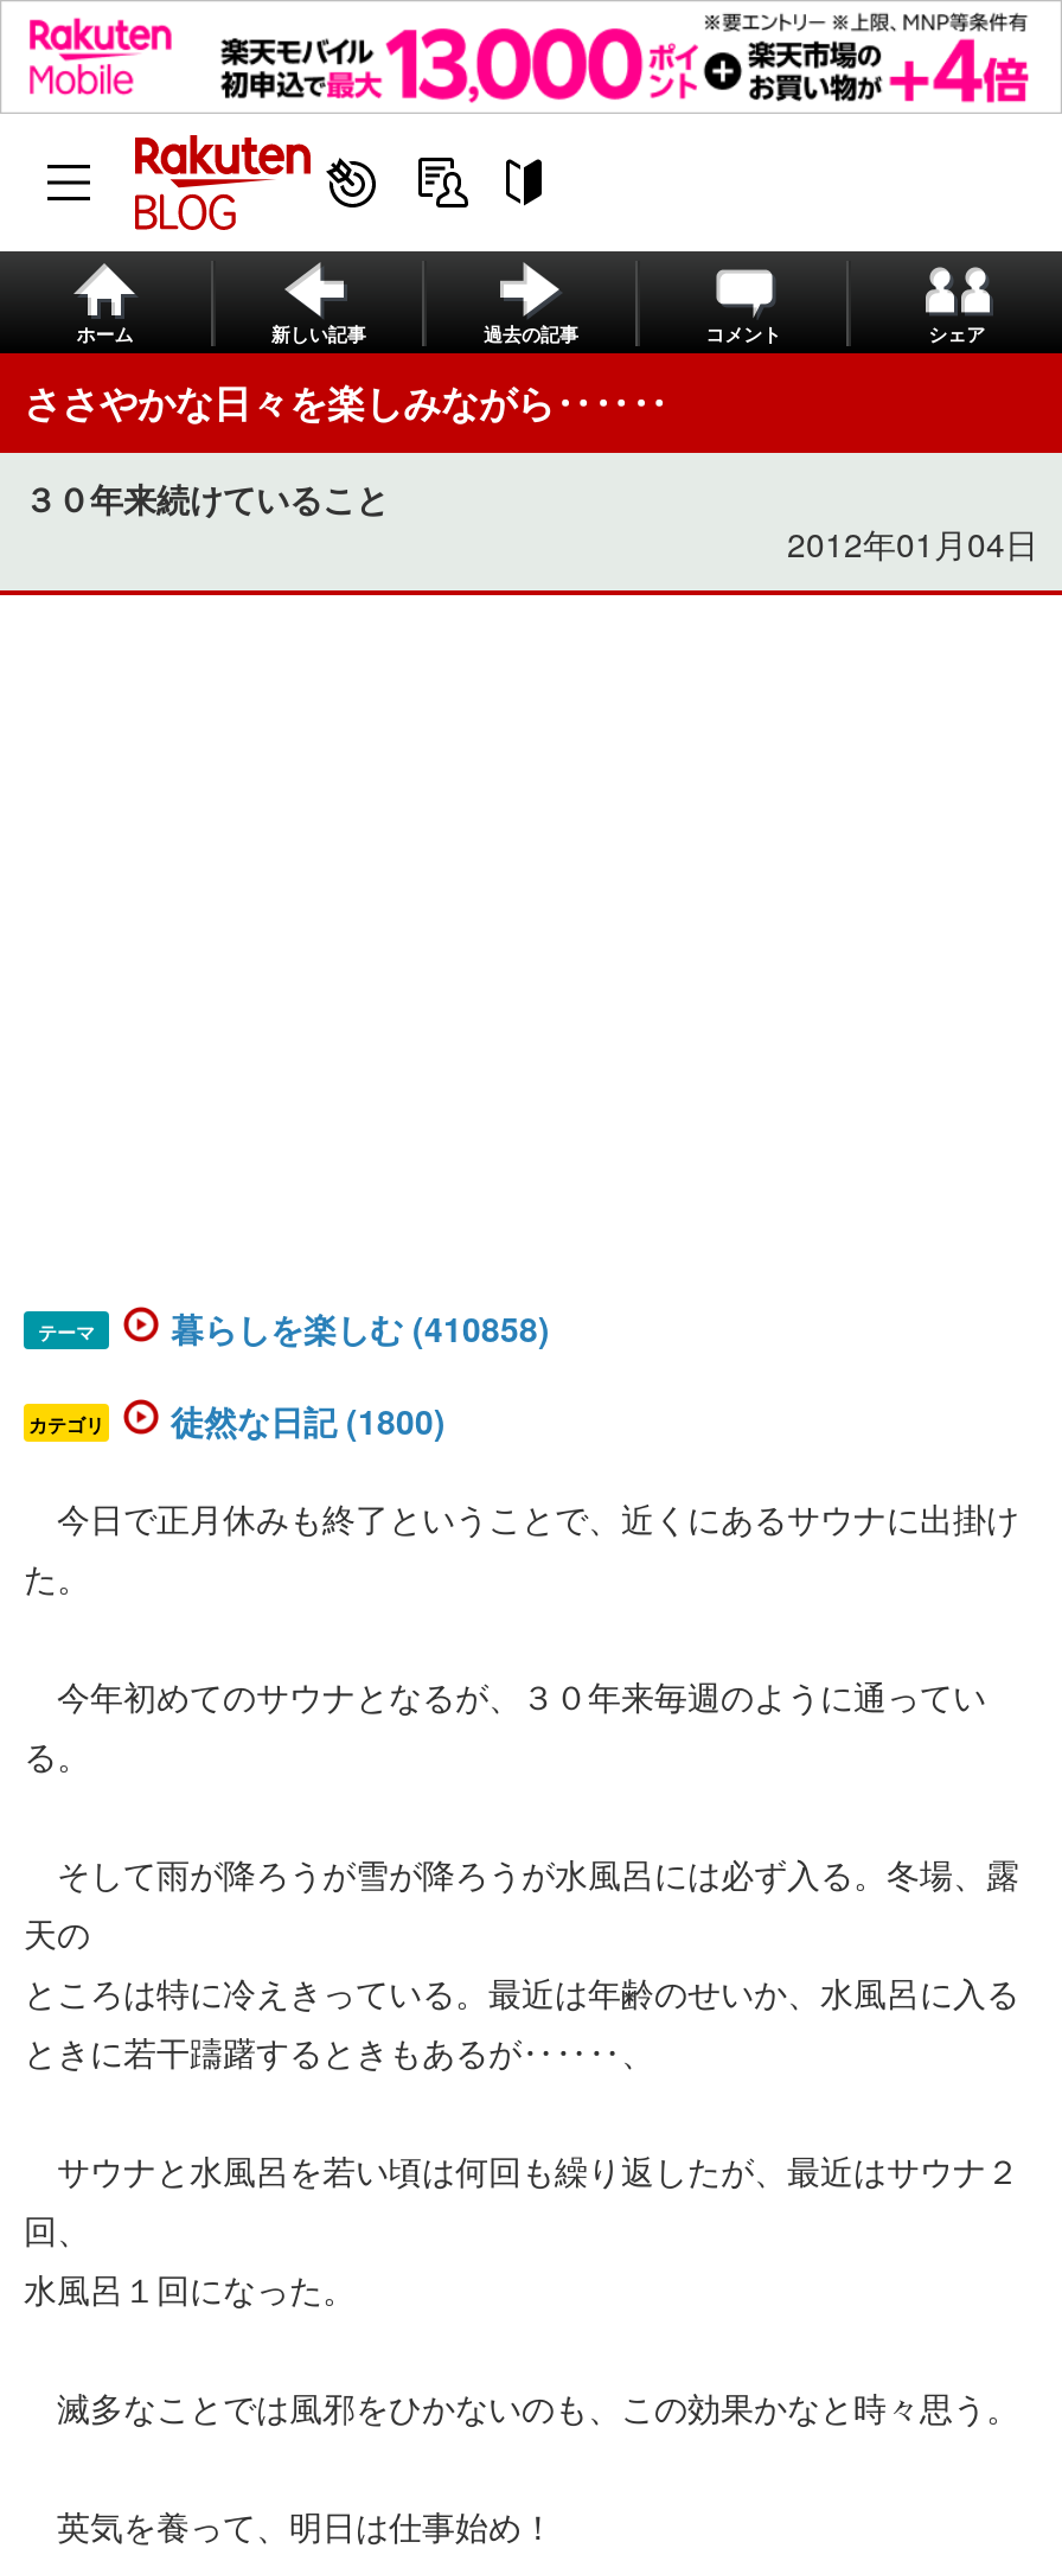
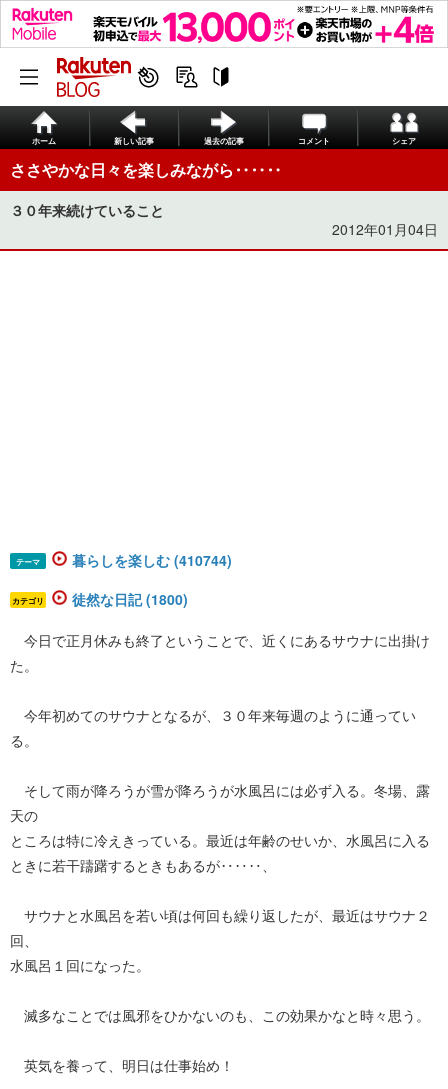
[171,1304,550,1351] 暮らしを楽しむ (410858) -> [72,550,232,570] 暮らしを楽しむ (410744)

